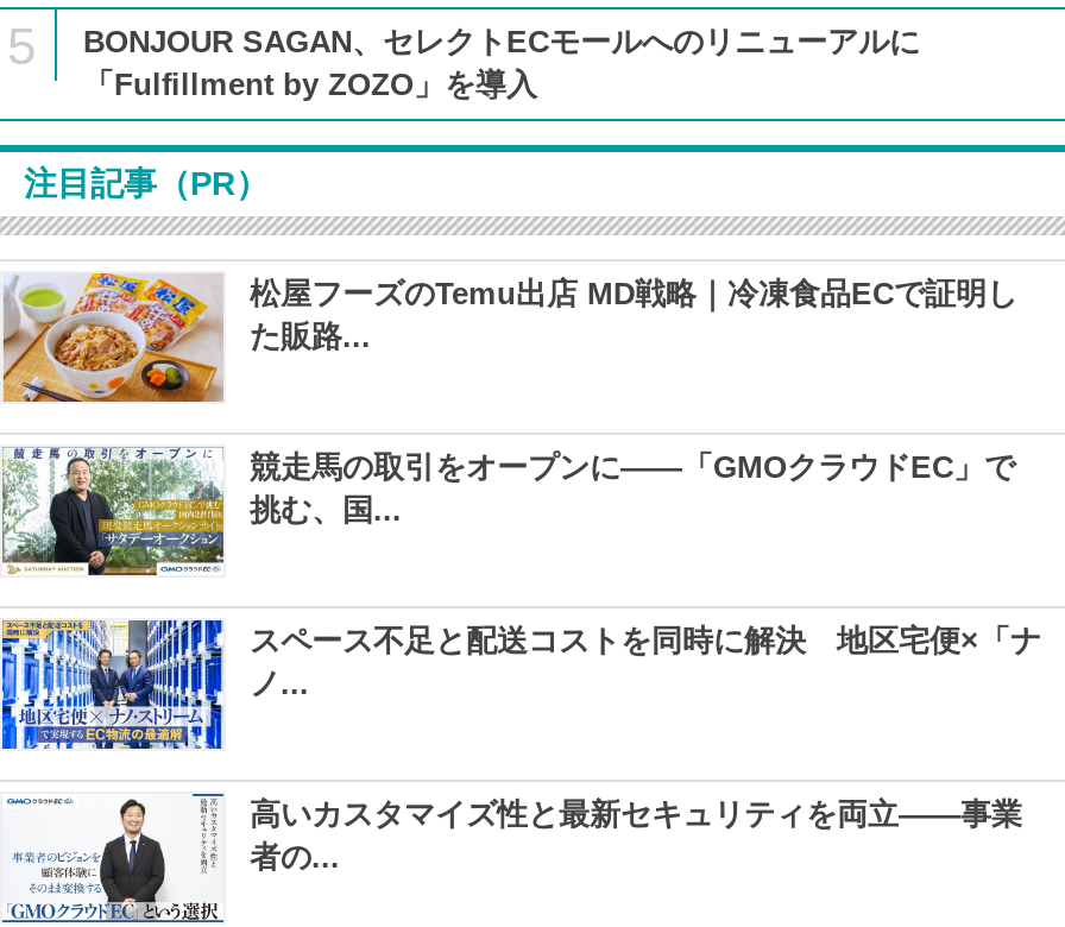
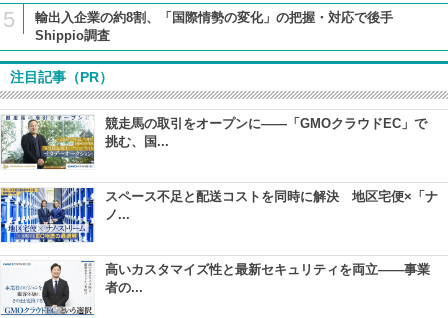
[83,24,920,102] BONJOUR SAGAN、セレクトECモールへのリニューアルに | 「Fulfillment by ZOZO」を導入 -> [35,10,406,43] 輸出入企業の約8割、「国際情勢の変化」の把握・対応で後手 | Shippio調査
[7,276,1017,404] [image] | 松屋フーズのTemu出店 MD戦略｜冷凍食品ECで証明し | た販路... -> none

